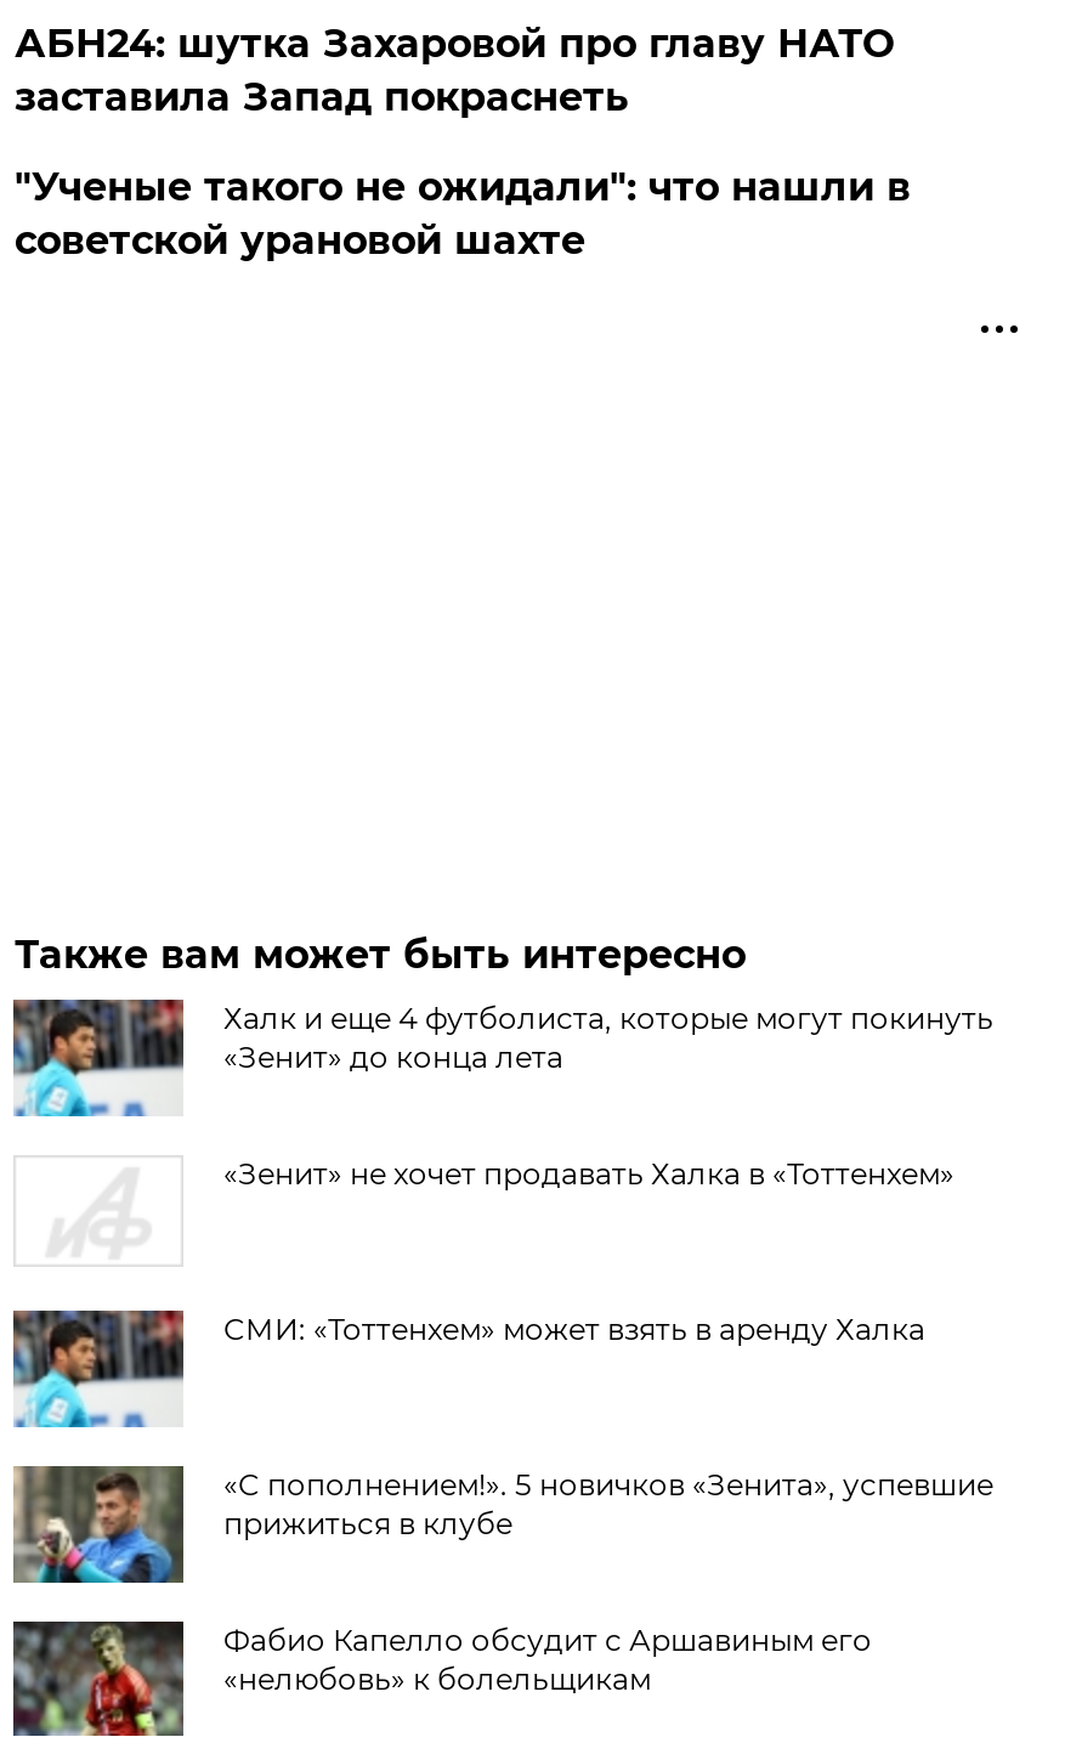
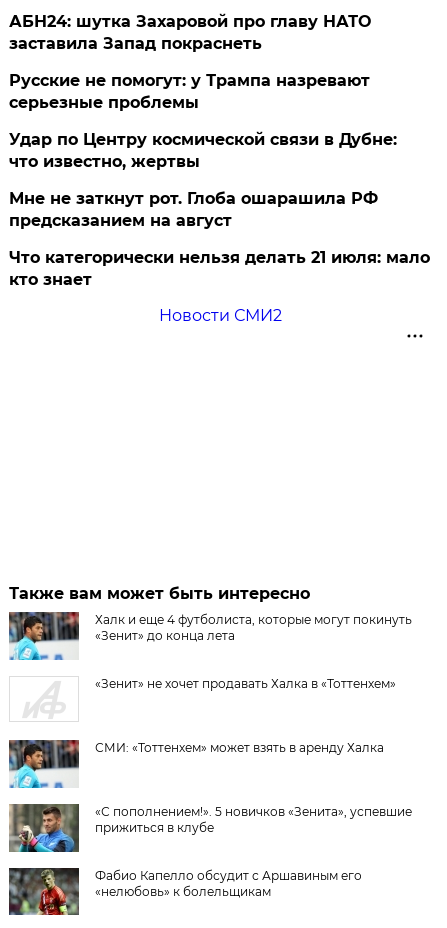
[14,164,911,264] "Ученые такого не ожидали": что нашли в | советской урановой шахте -> [9,71,430,325] Русские не помогут: у Трампа назревают | серьезные проблемы | Удар по Центру космической связи в Дубне: | что известно, жертвы | Мне не заткнут рот. Глоба ошарашила РФ | предсказанием на август | Что категорически нельзя делать 21 июля: мало | кто знает | Новости СМИ2

